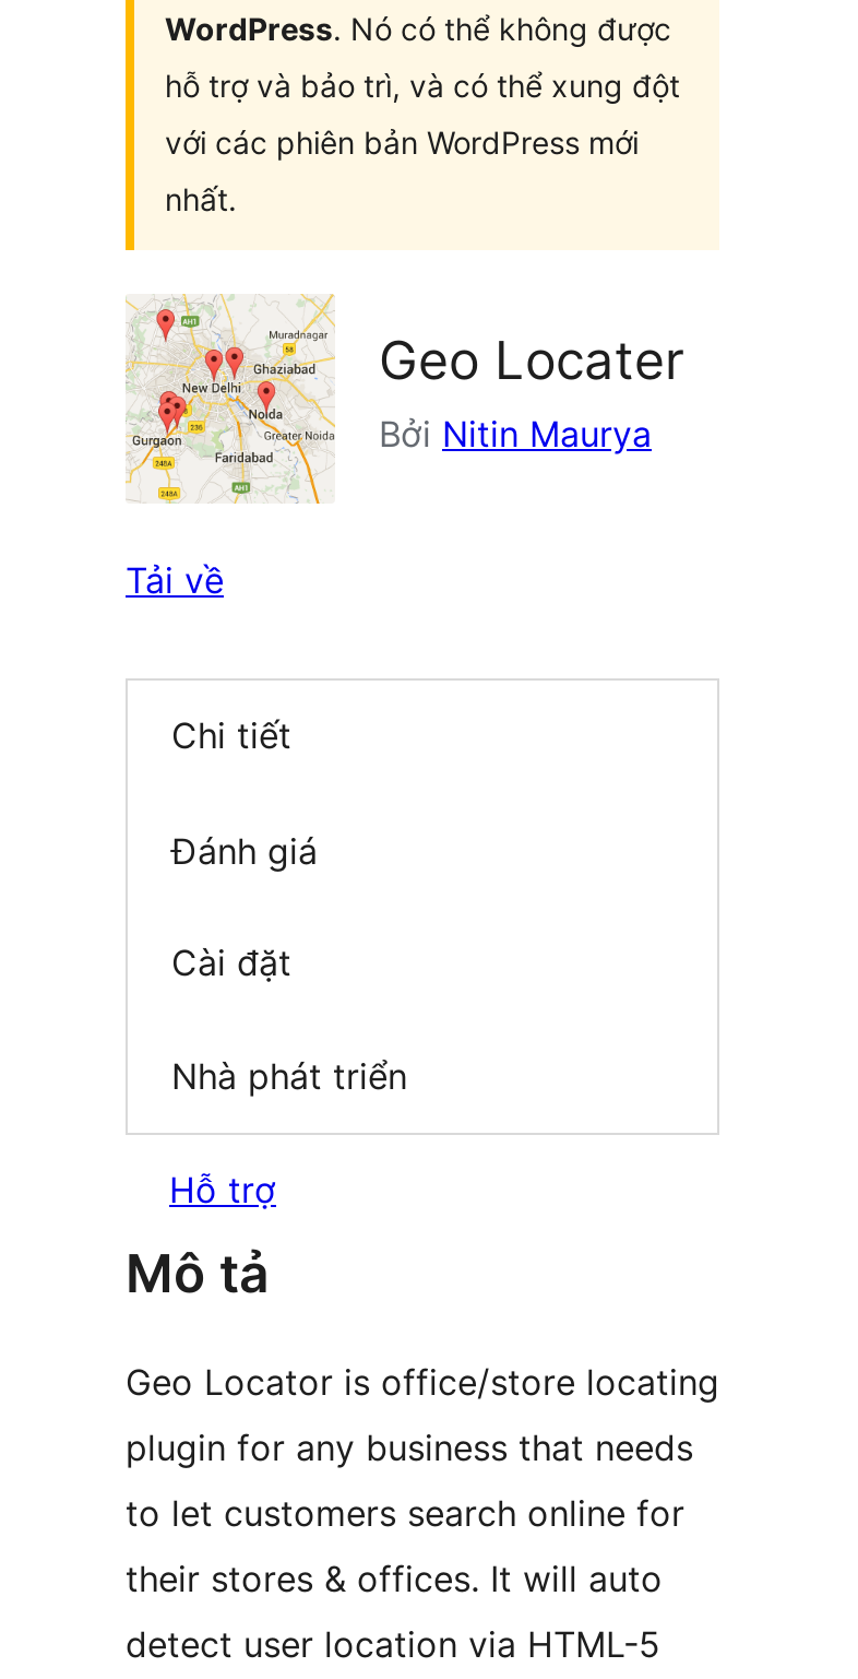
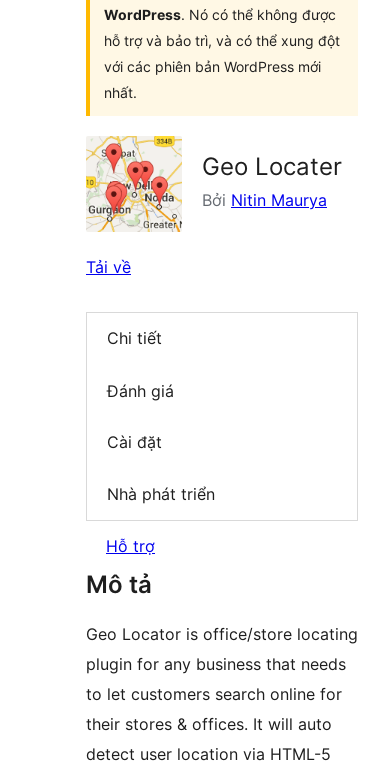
[126,294,337,504] [image] -> [85,135,183,233] [image]

